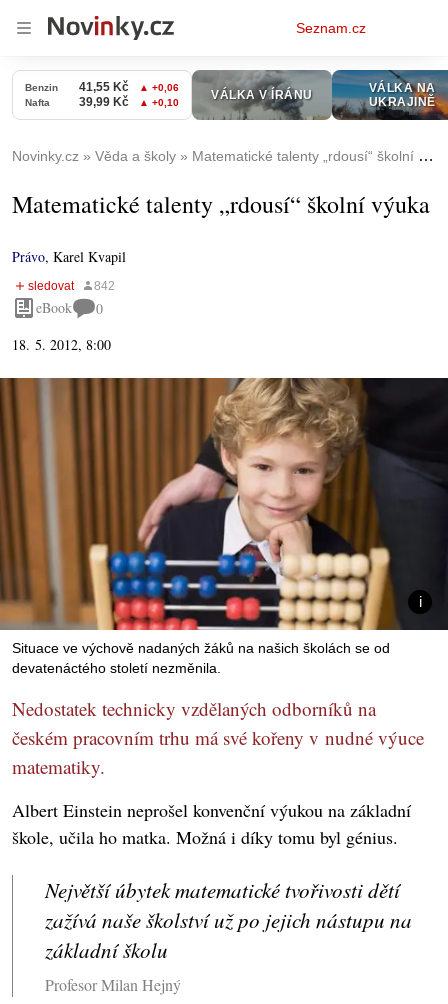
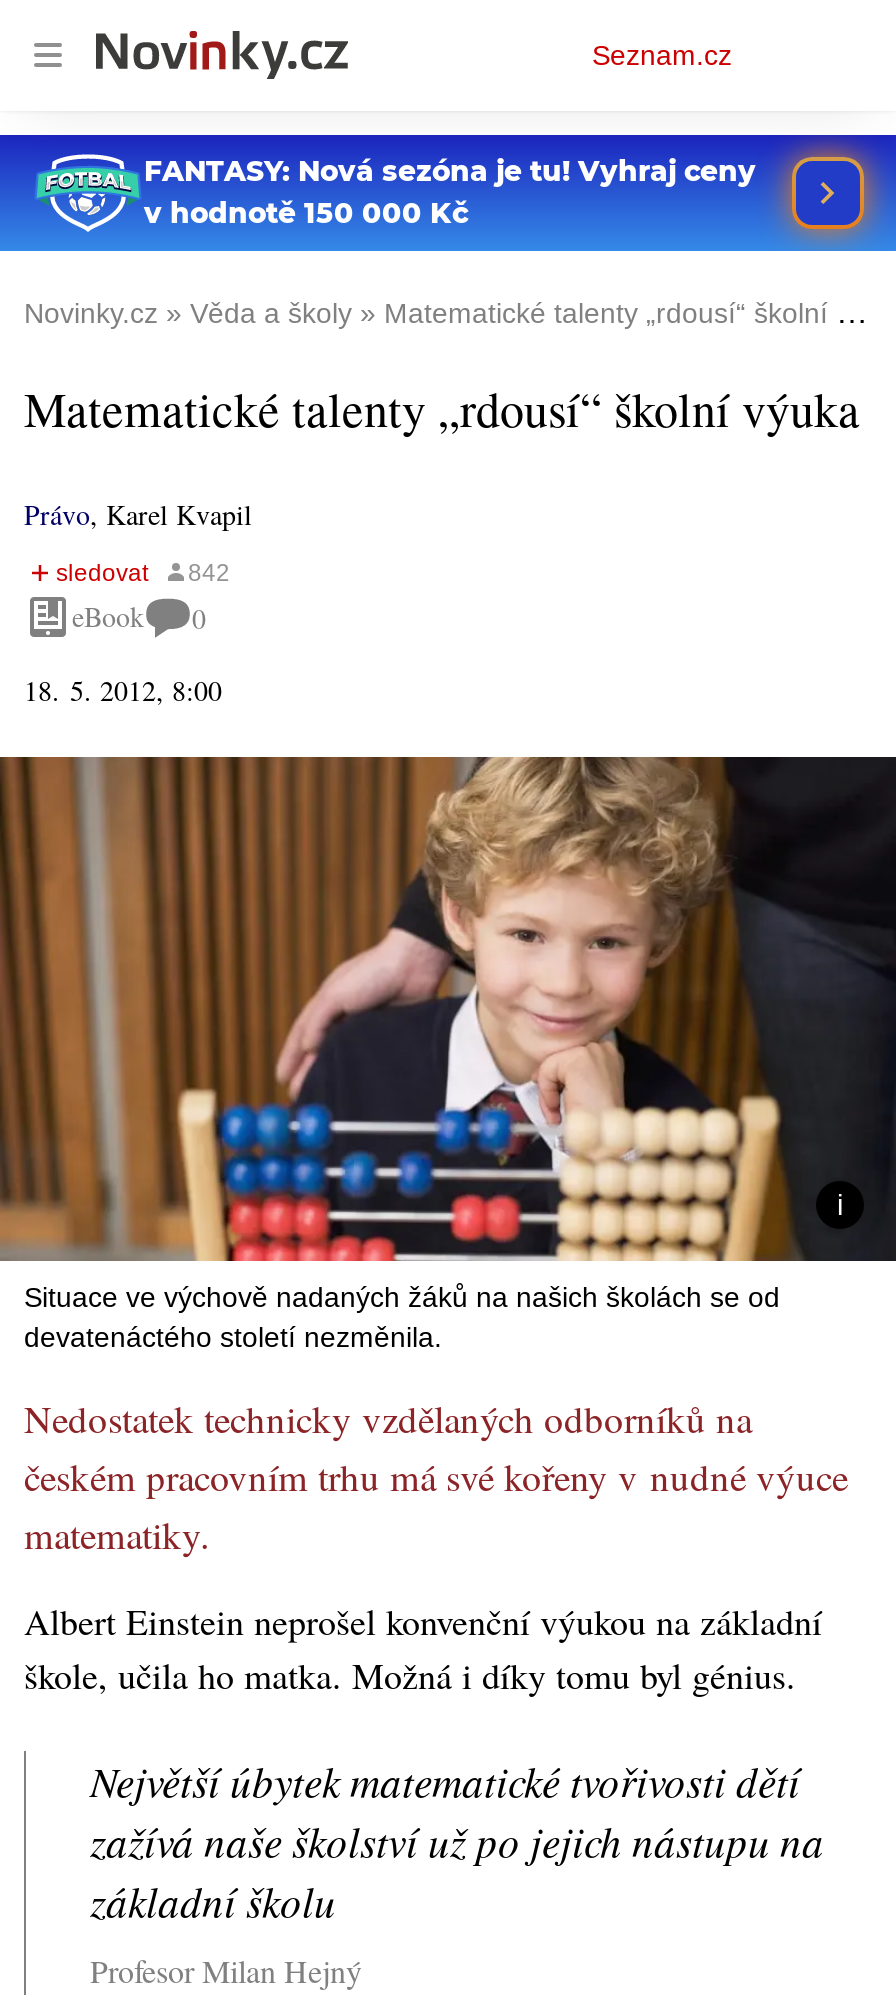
[3,68,445,125] [image] -> [6,133,890,253] [image]

